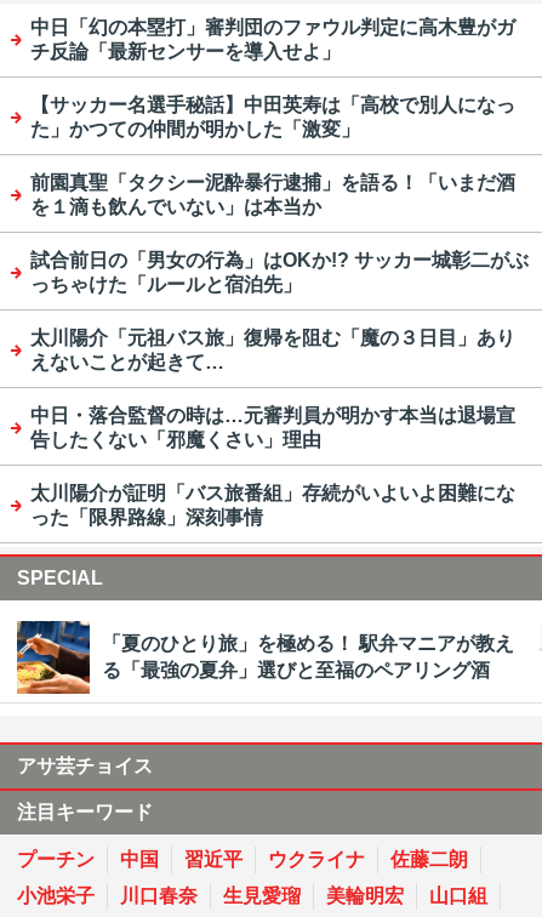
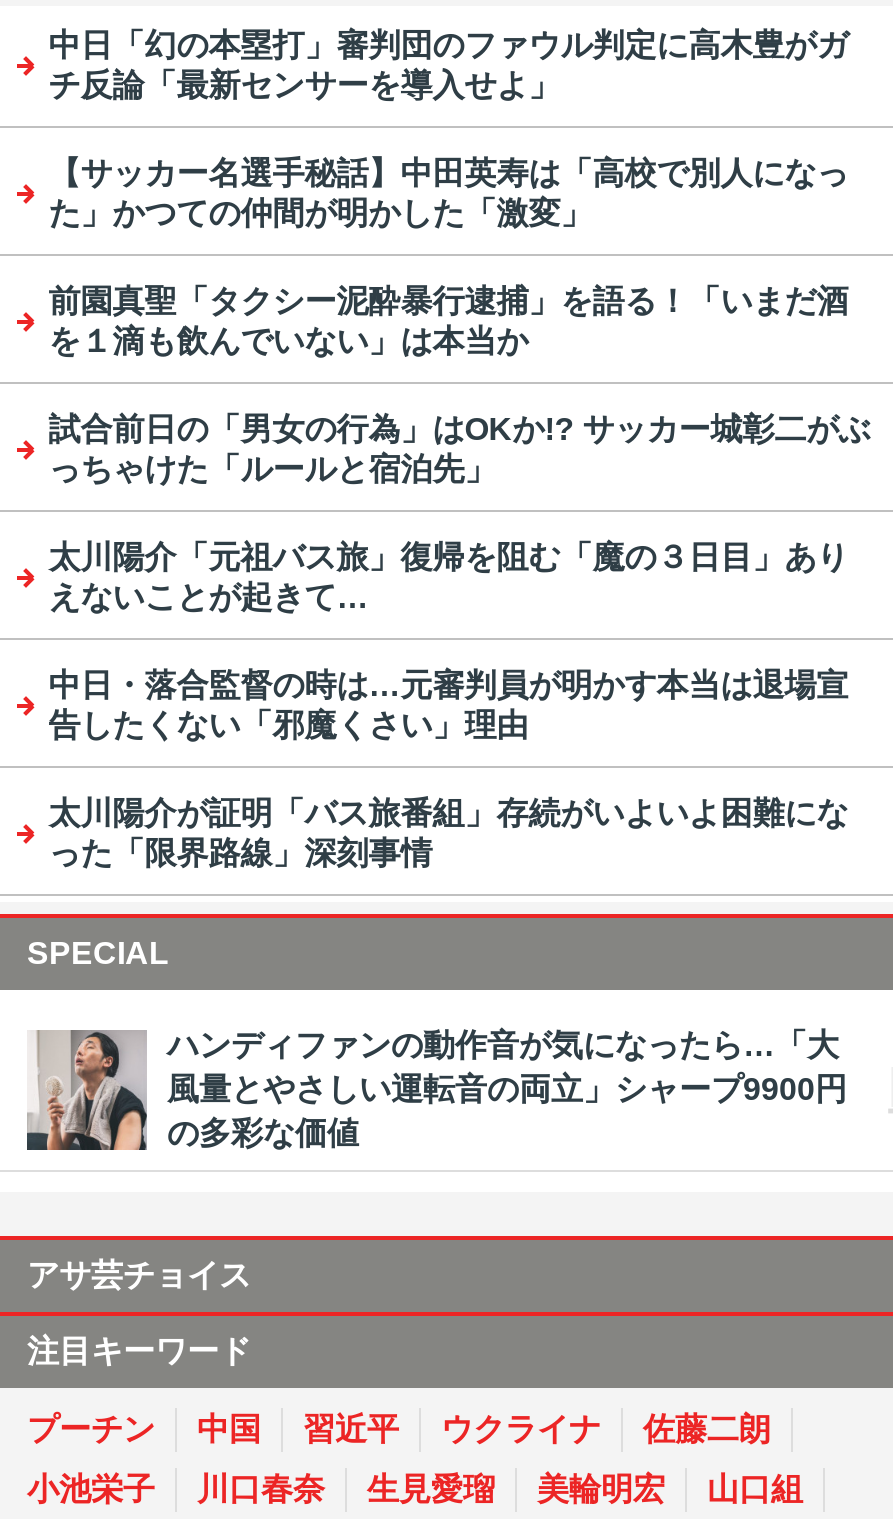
[16,620,514,695] [image] | 「夏のひとり旅」を極める！ 駅弁マニアが教え | る「最強の夏弁」選びと至福のペアリング酒 -> [25,1028,847,1152] [image] | ハンディファンの動作音が気になったら…「大 | 風量とやさしい運転音の両立」シャープ9900円 | の多彩な価値

